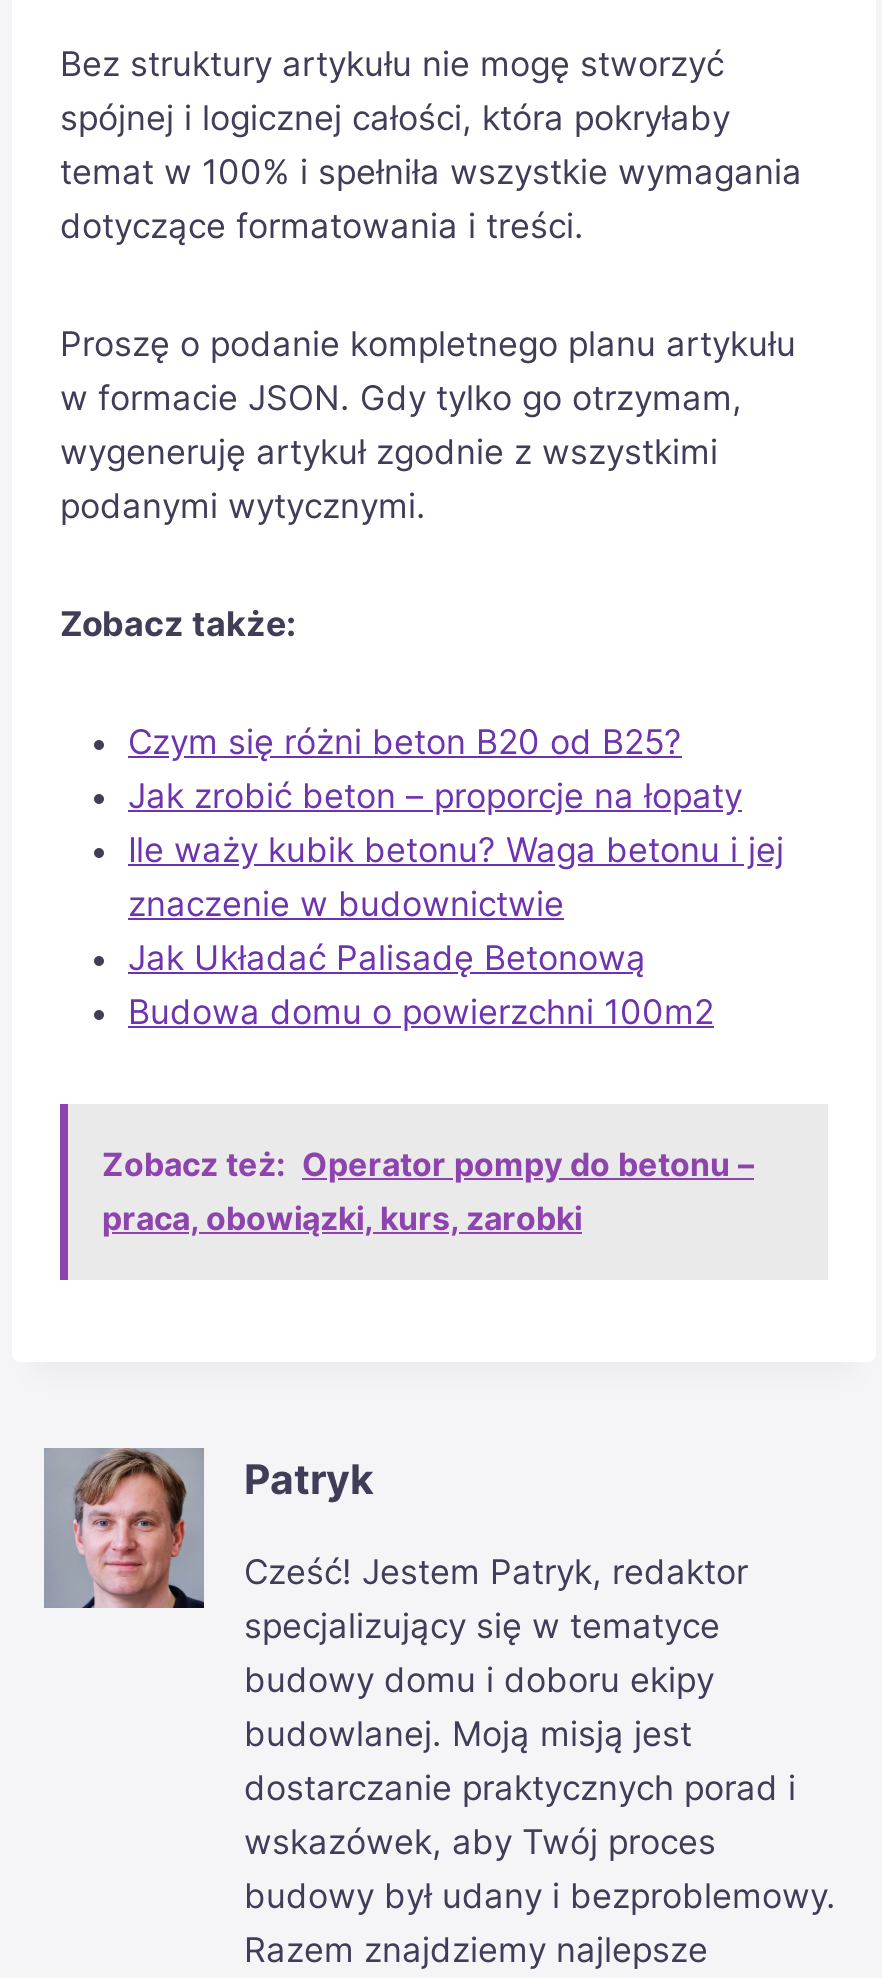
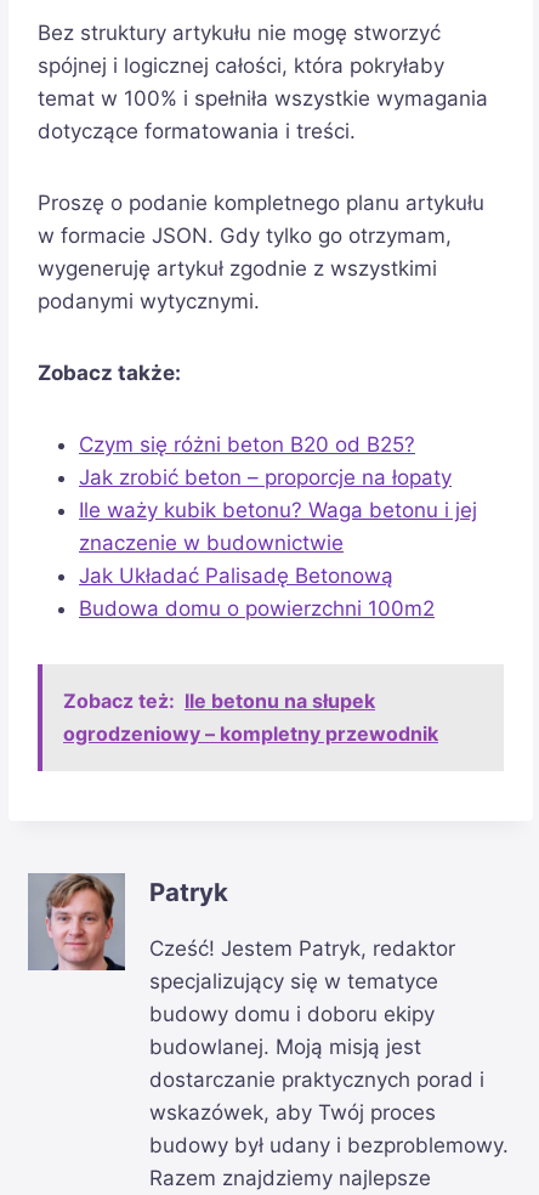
[102,1144,754,1238] Zobacz też: Operator pompy do betonu – | praca, obowiązki, kurs, zarobki -> [63,689,438,746] Zobacz też: Ile betonu na słupek | ogrodzeniowy – kompletny przewodnik

